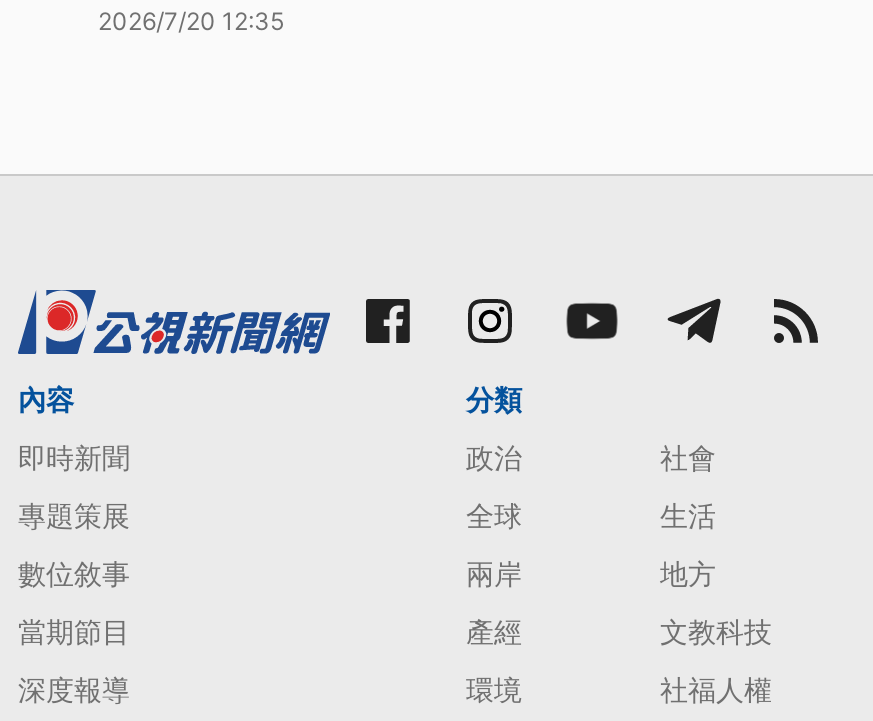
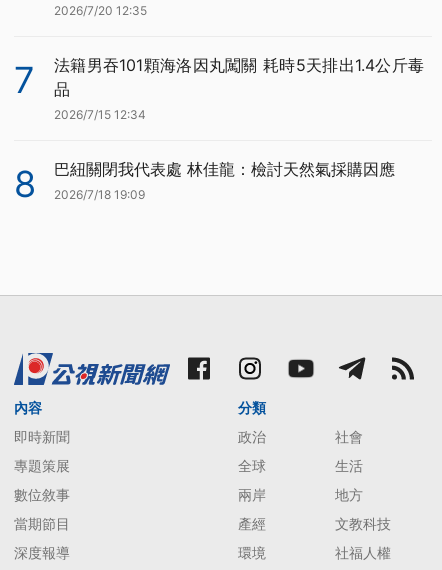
none -> [14,55,424,206] 7 | 法籍男吞101顆海洛因丸闖關 耗時5天排出1.4公斤毒 | 品 | 2026/7/15 12:34 | 8 | 巴紐關閉我代表處 林佳龍：檢討天然氣採購因應 | 2026/7/18 19:09

